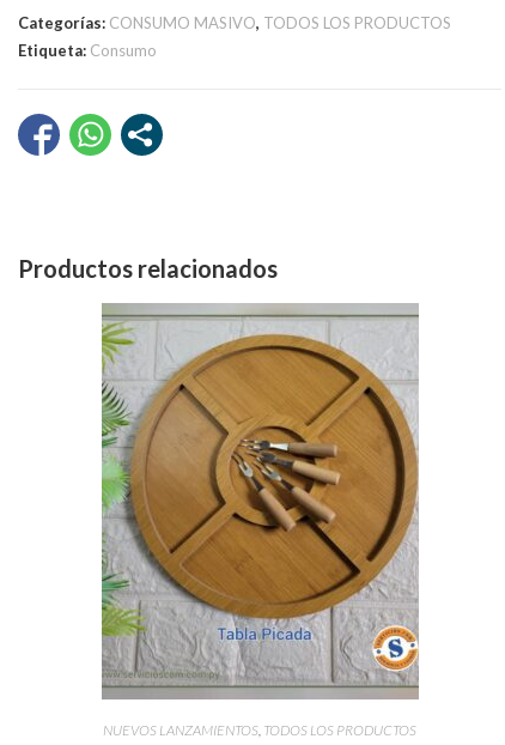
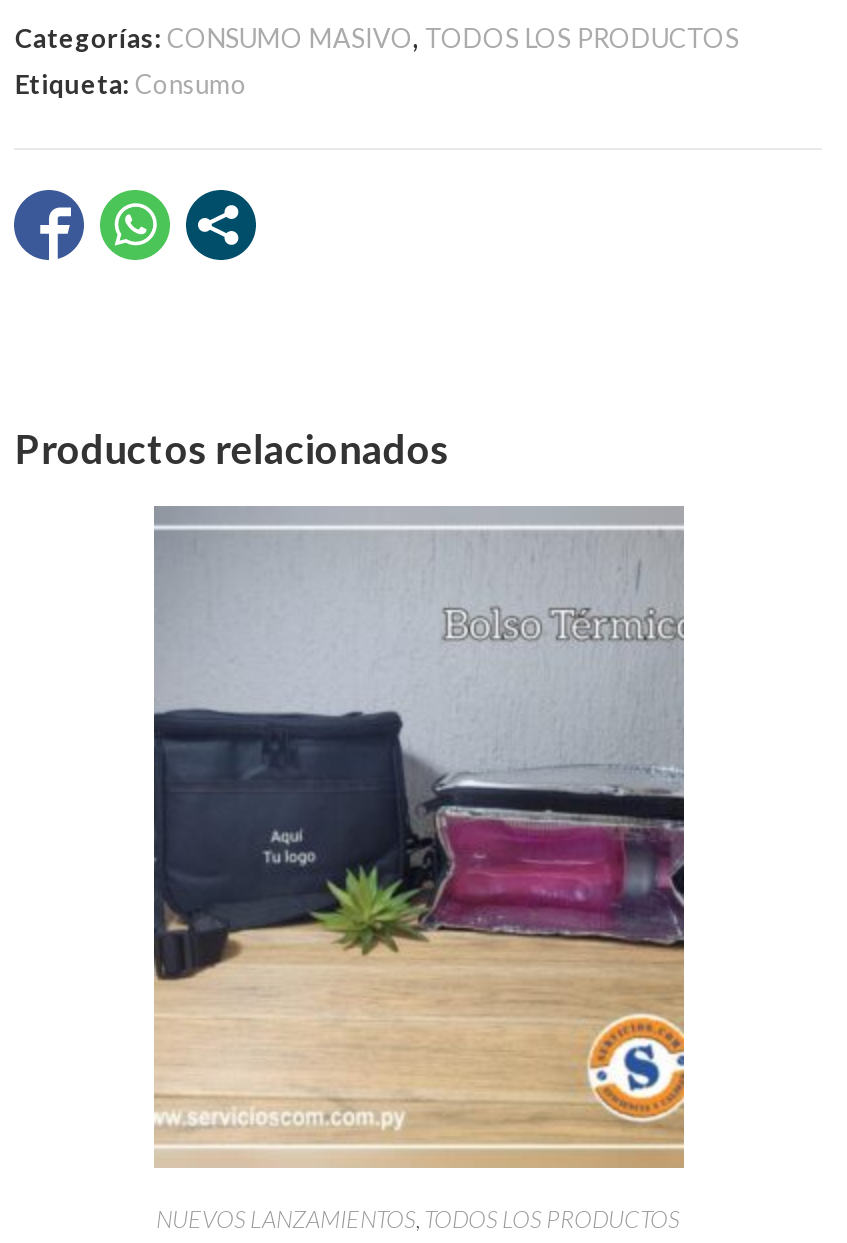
[101,313,419,699] [image] -> [152,522,686,1168] [image]

